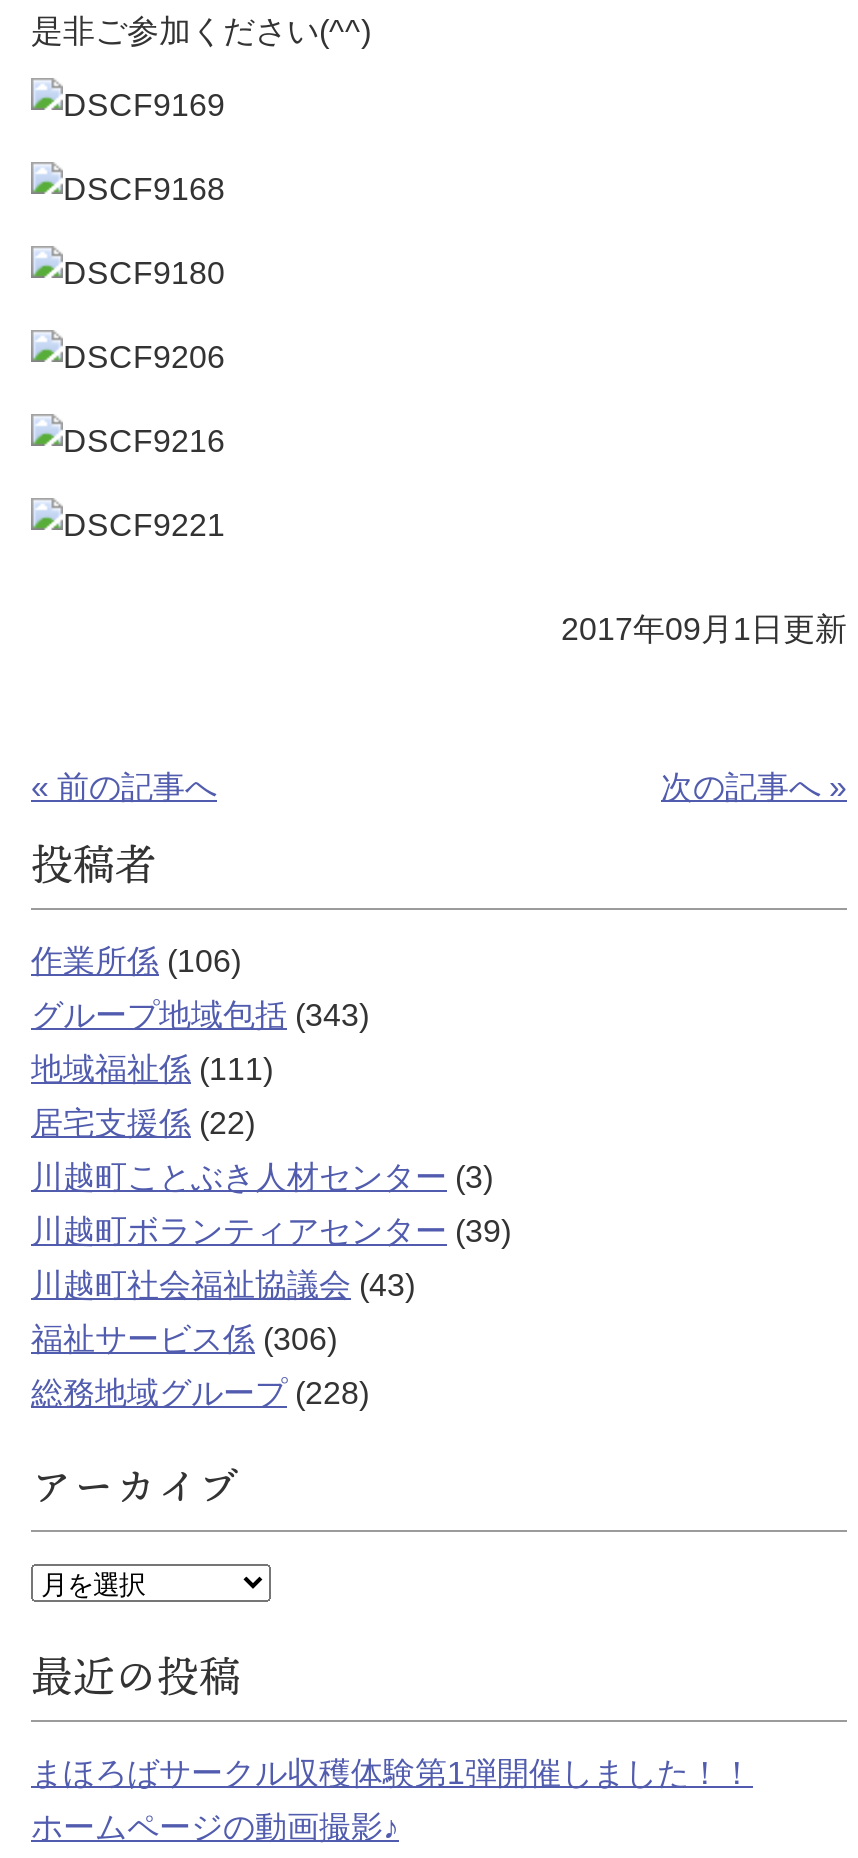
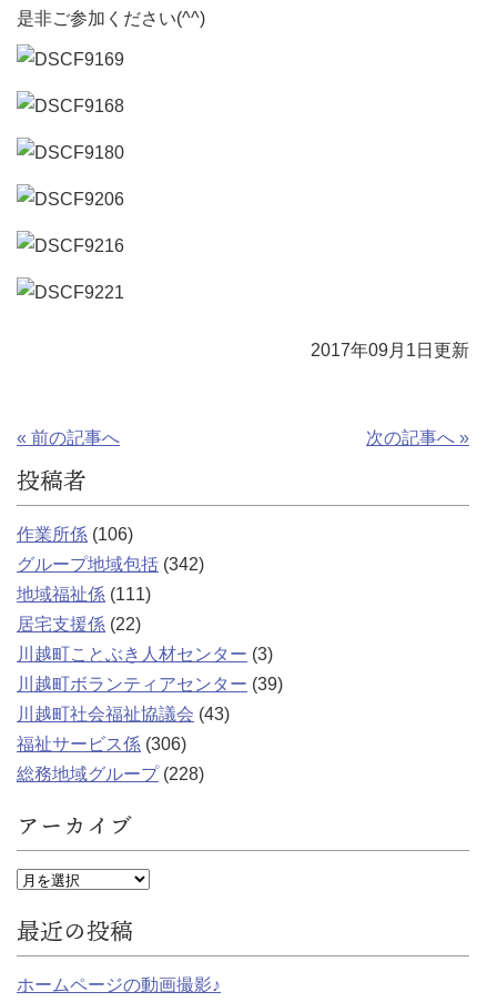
[31,998,369,1032] グループ地域包括(343) -> [17,555,204,574] グループ地域包括(342)
[31,1756,753,1790] まほろばサークル収穫体験第1弾開催しました！！ -> none

